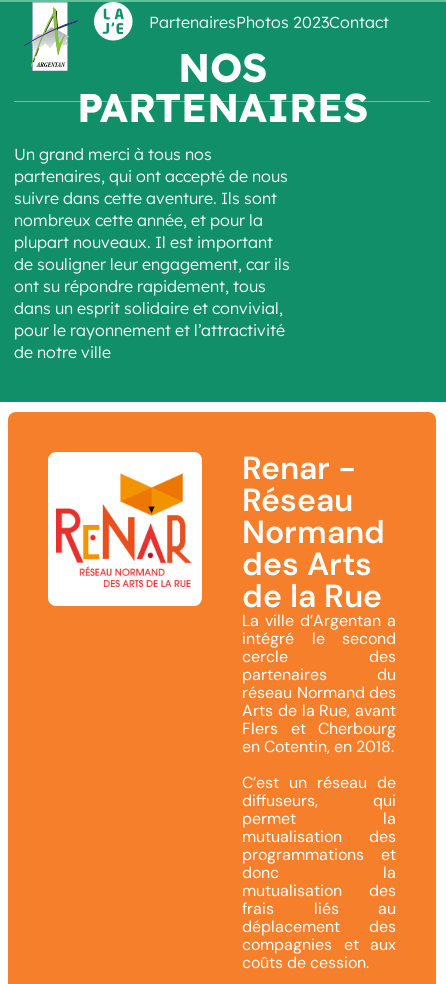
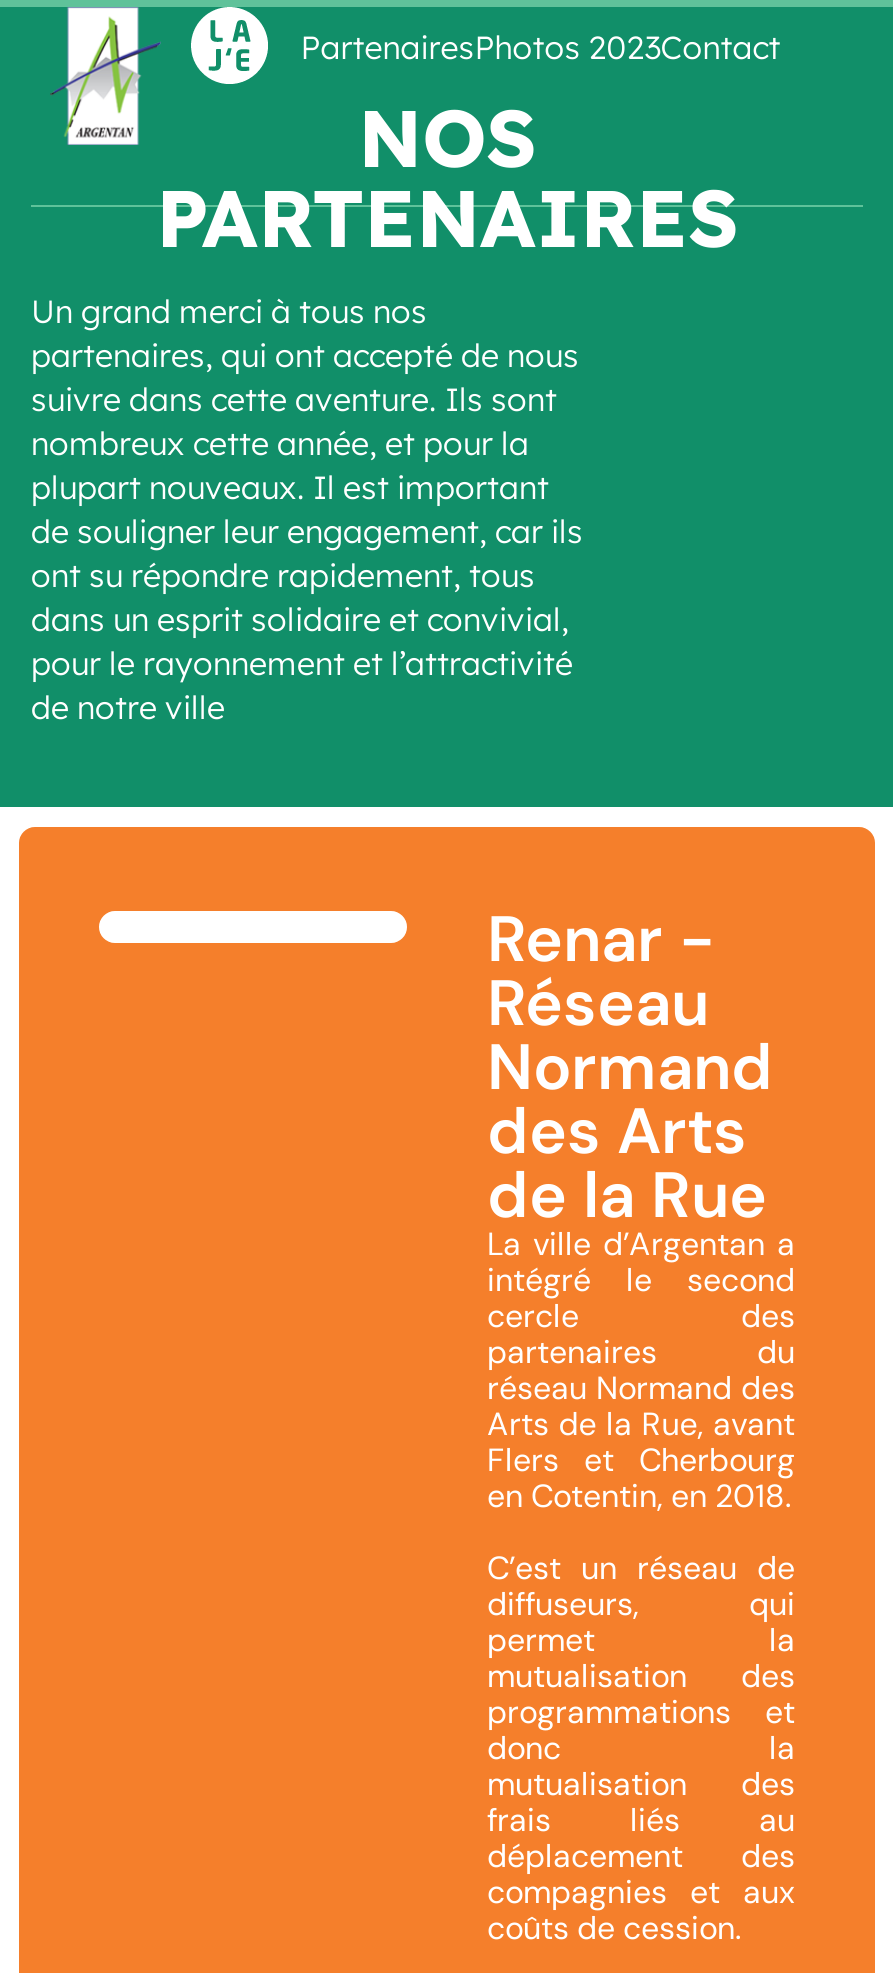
[47,467,203,607] [image] -> none

